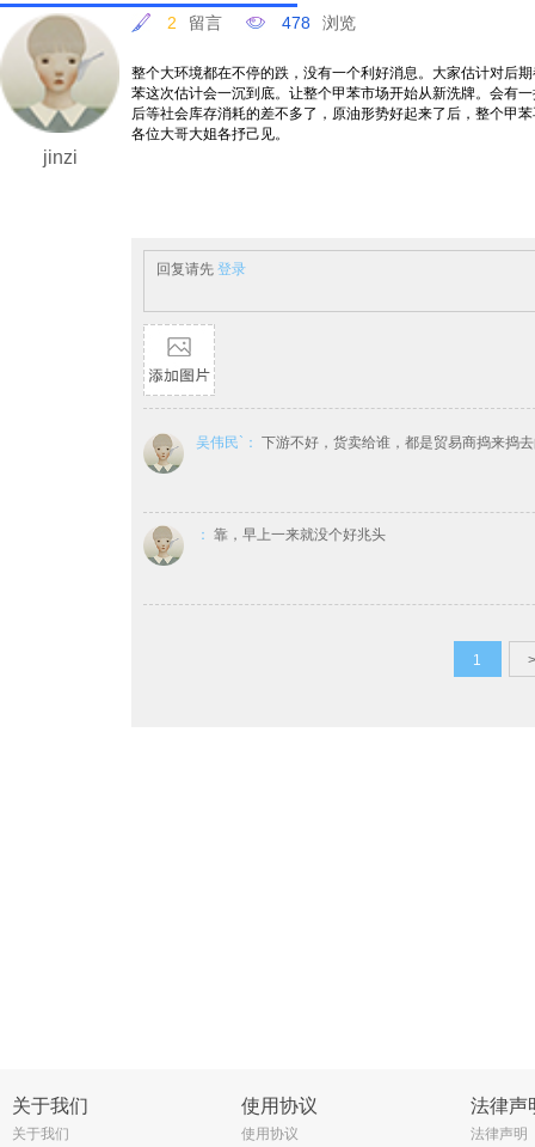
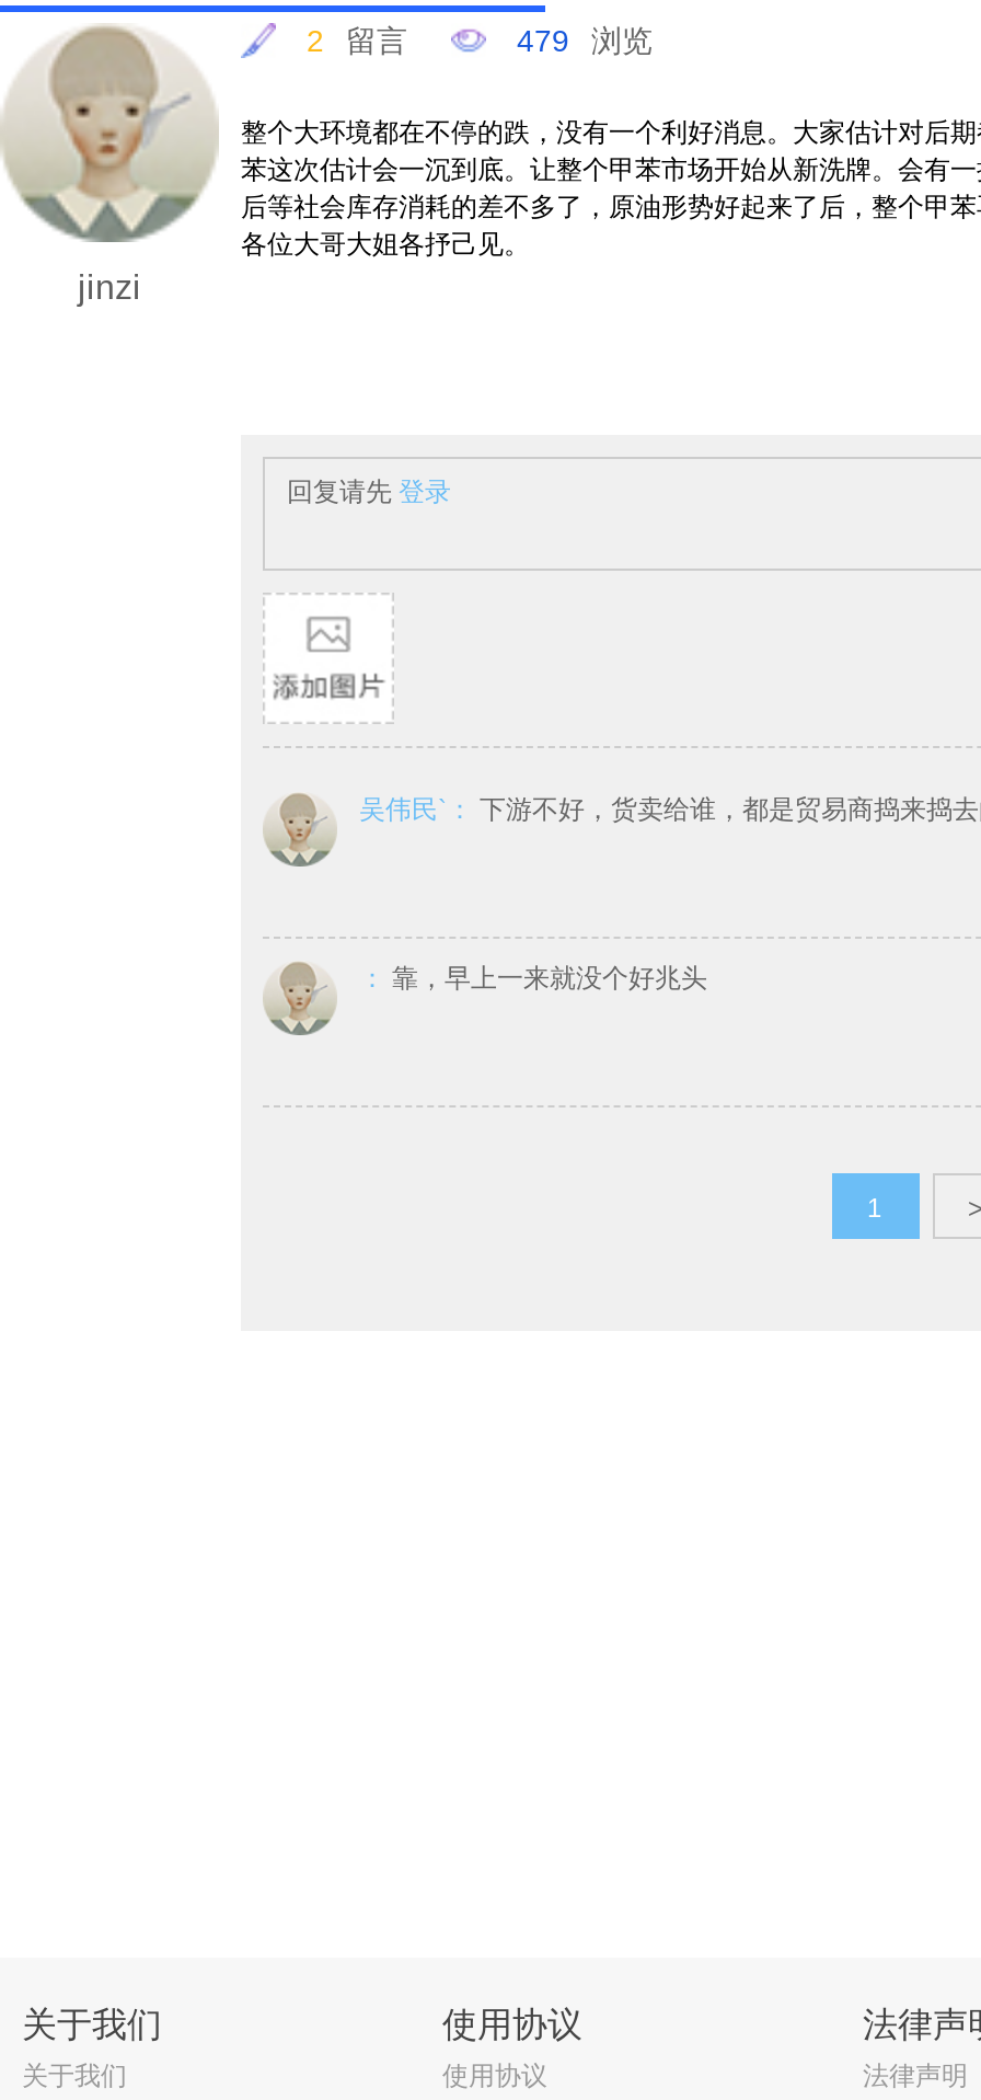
[282,13,356,32] 478 浏览 -> [517,23,653,58] 479 浏览

